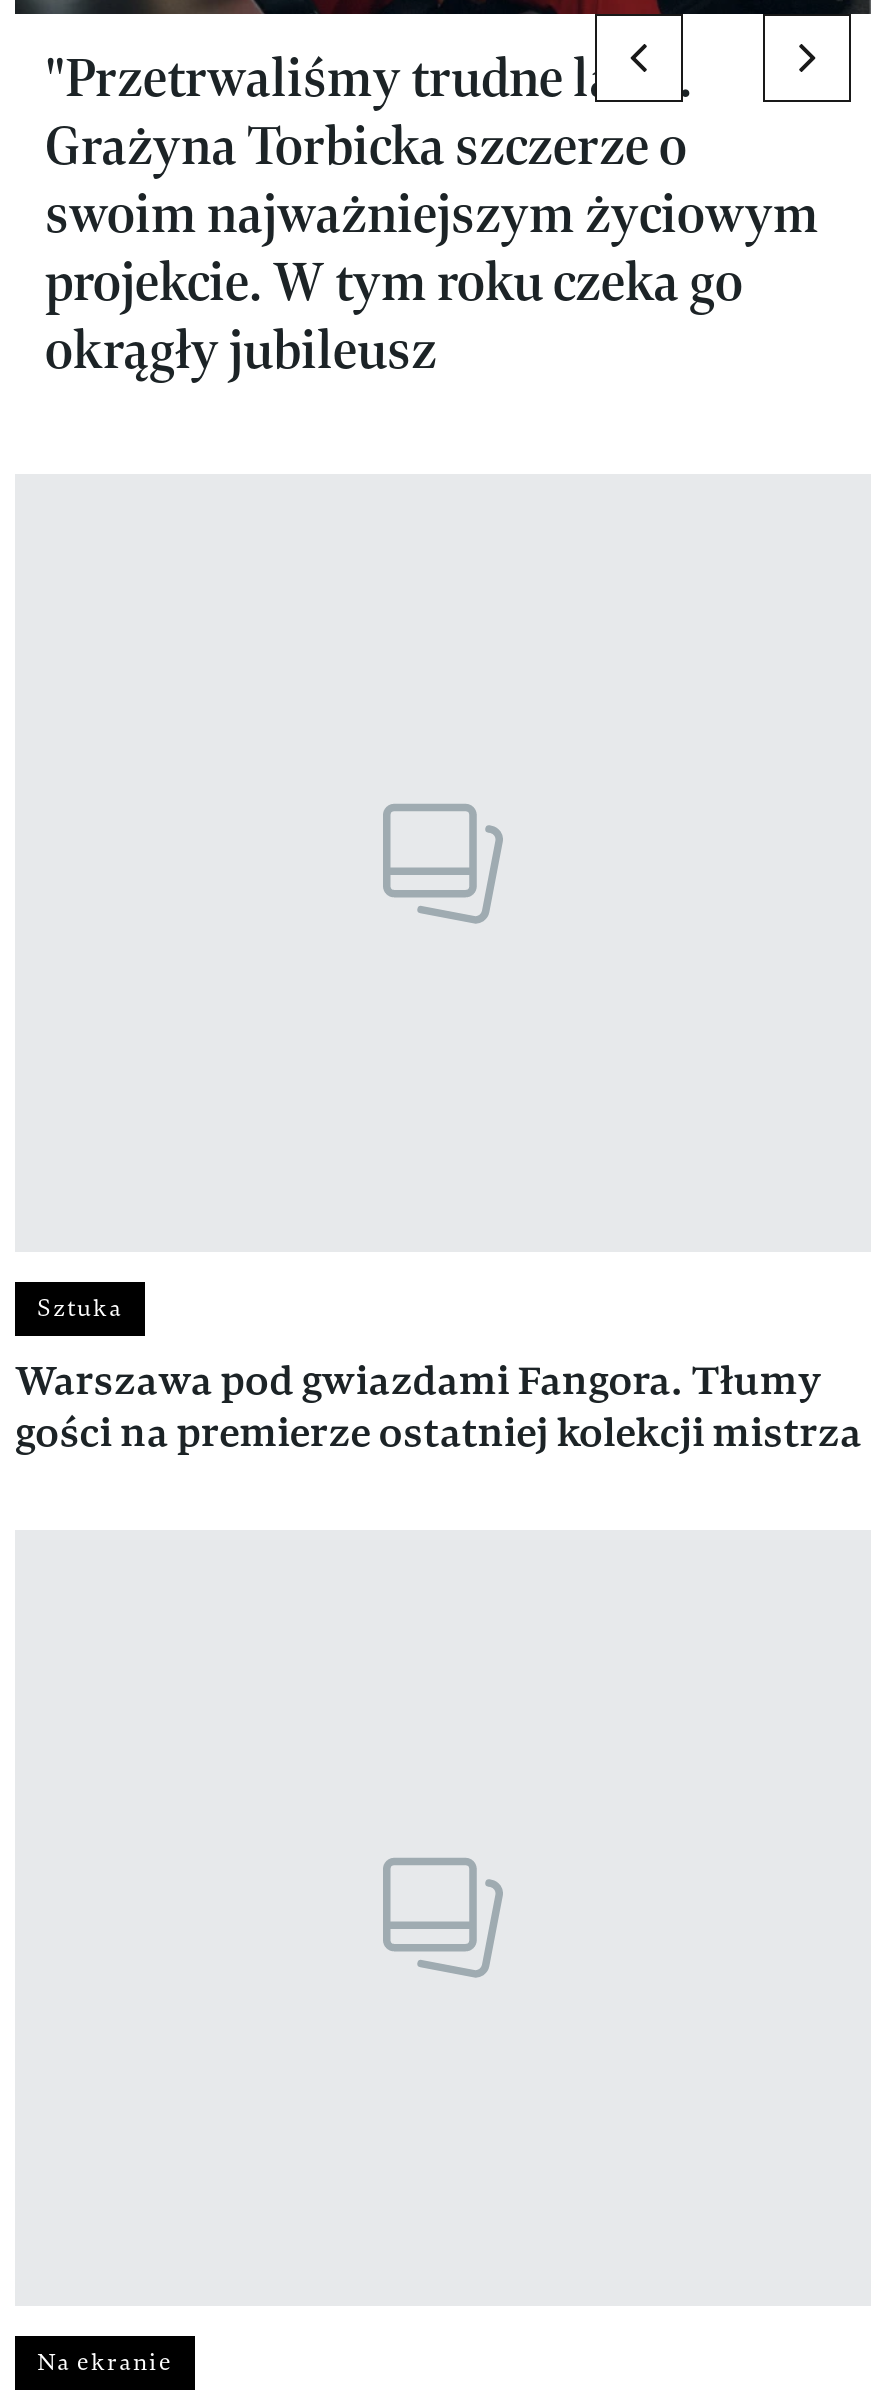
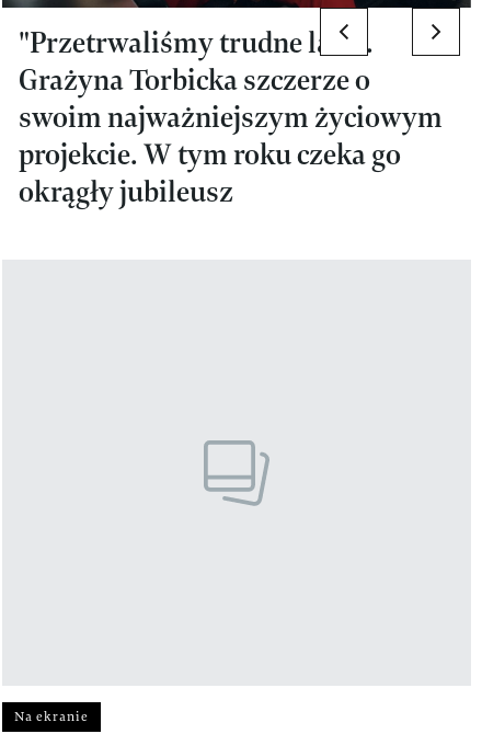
[15,1292,862,1460] Sztuka | Warszawa pod gwiazdami Fangora. Tłumy | gości na premierze ostatniej kolekcji mistrza -> none

